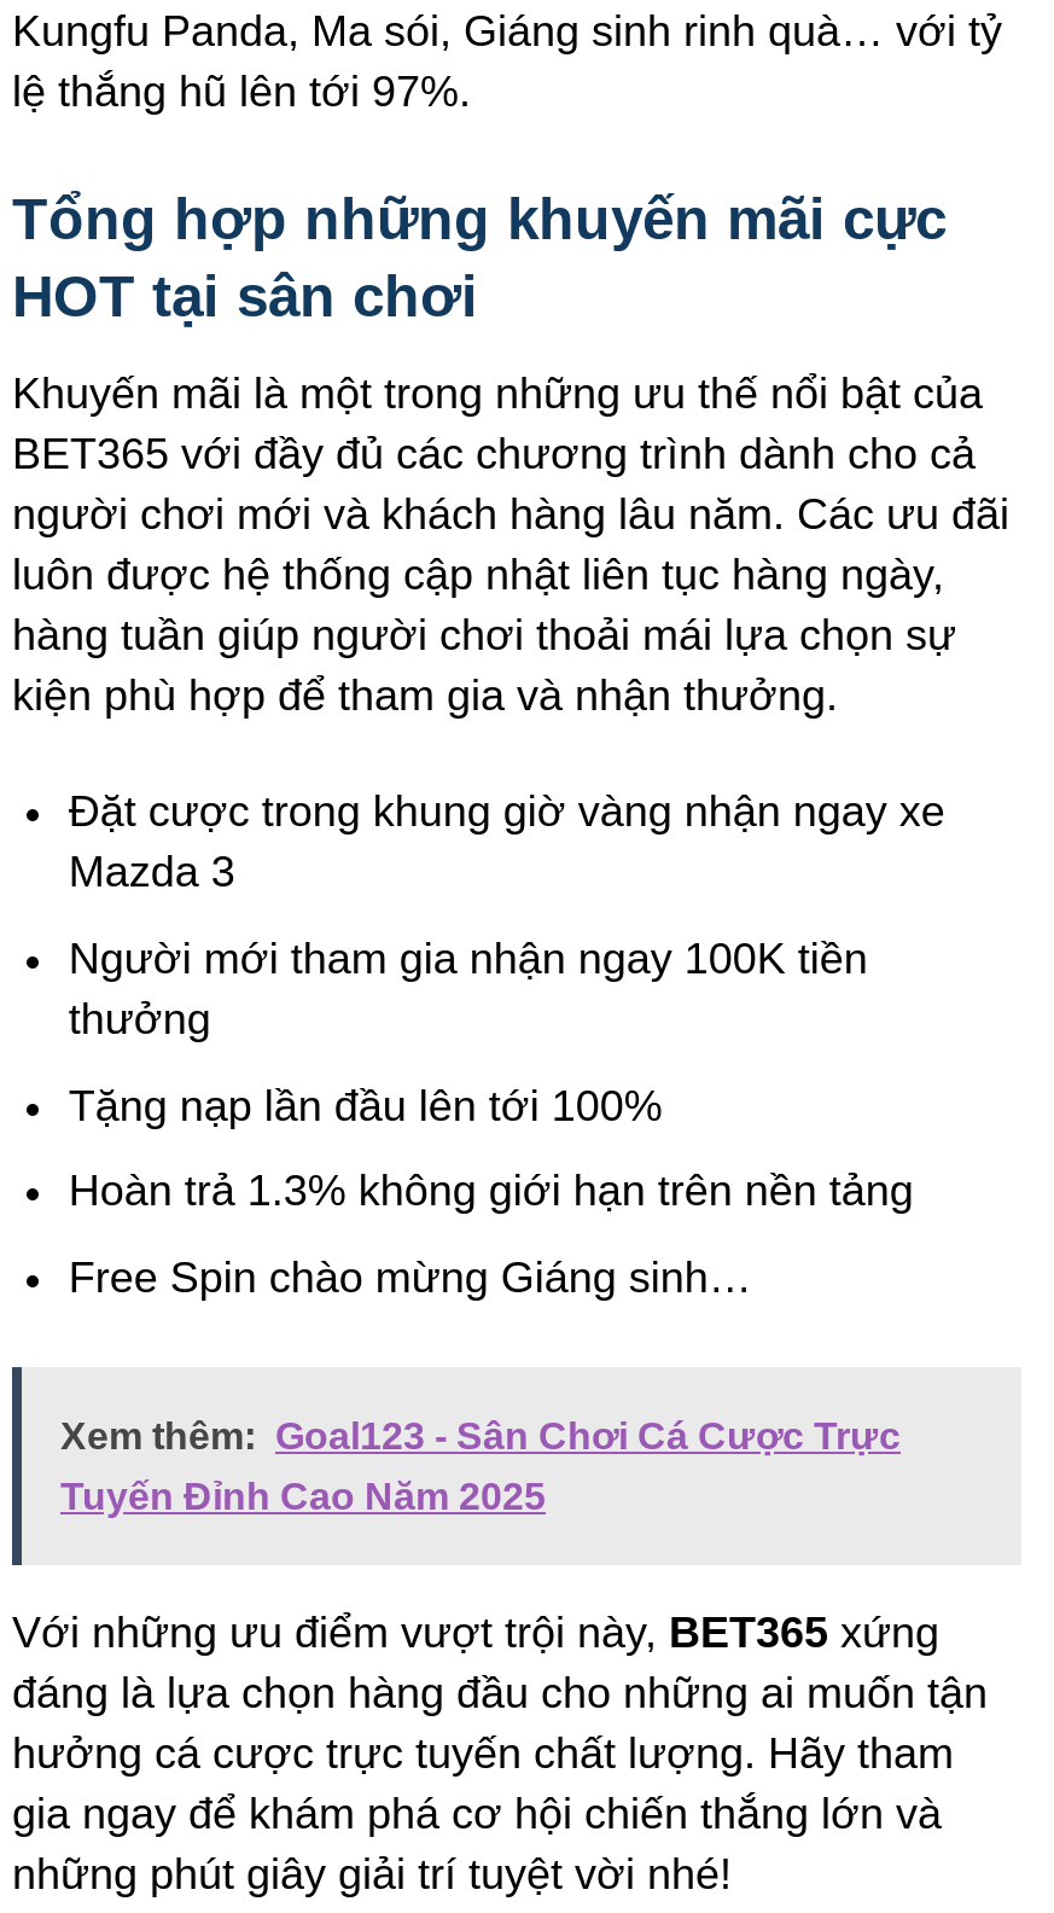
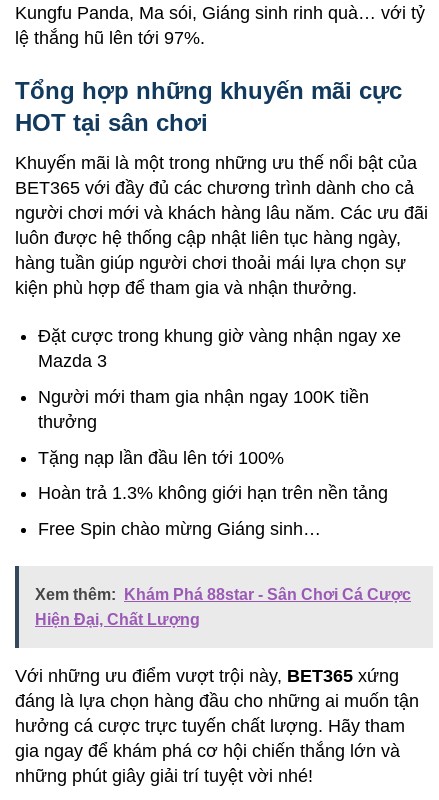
[60,1414,901,1456] Xem thêm: Goal123 - Sân Chơi Cá Cược Trực -> [35,586,411,603] Xem thêm: Khám Phá 88star - Sân Chơi Cá Cược
[60,1475,546,1516] Tuyến Đỉnh Cao Năm 2025 -> [35,611,200,628] Hiện Đại, Chất Lượng

